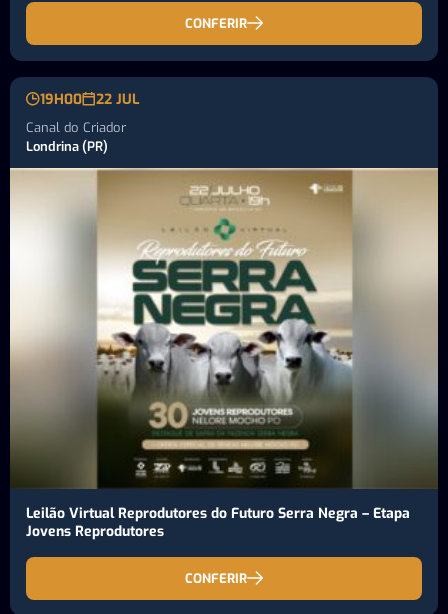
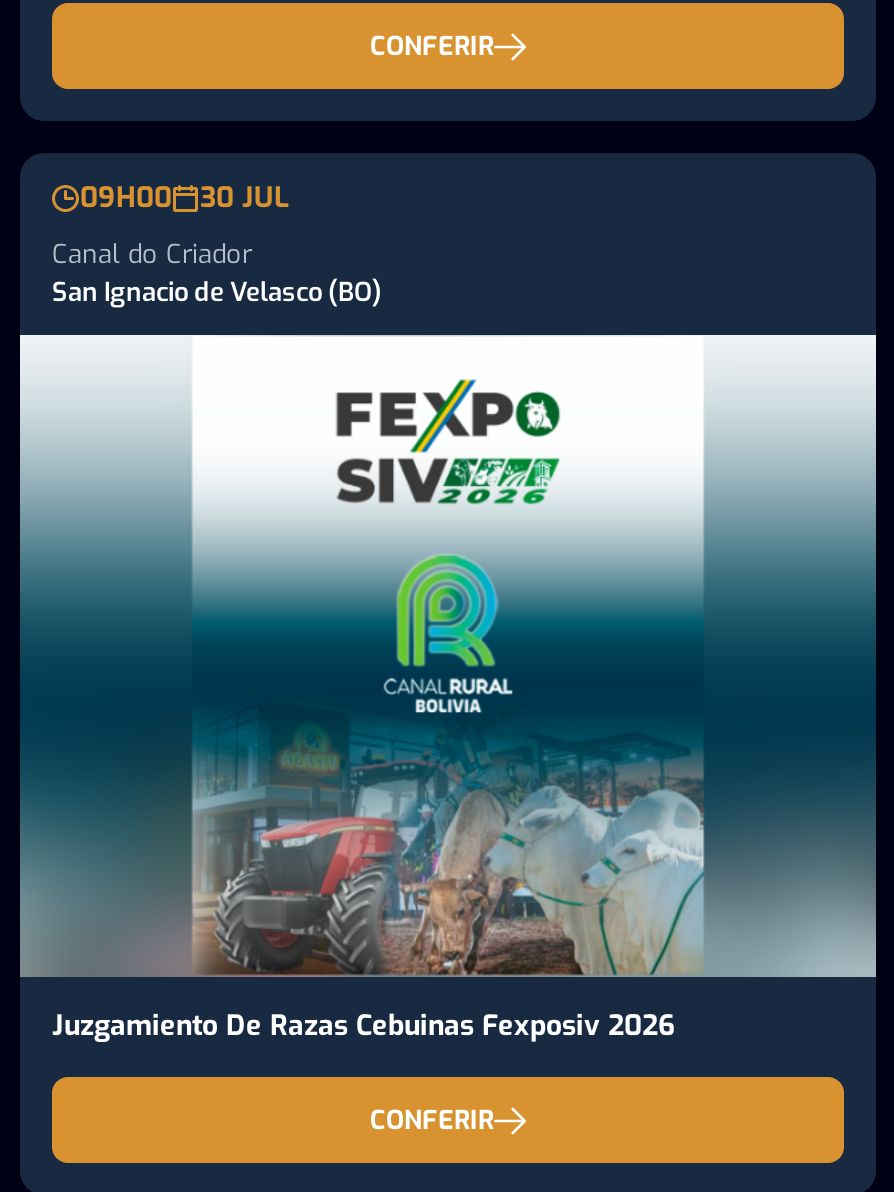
[40,90,139,109] 19H00 | 22 JUL -> [80,179,288,217] 09H00 | 30 JUL
[26,138,108,155] Londrina (PR) -> [52,275,382,309] San Ignacio de Velasco (BO)
[9,168,439,541] [image] | Leilão Virtual Reprodutores do Futuro Serra Negra – Etapa | Jovens Reprodutores -> [18,334,878,1045] [image] | Juzgamiento De Razas Cebuinas Fexposiv 2026

